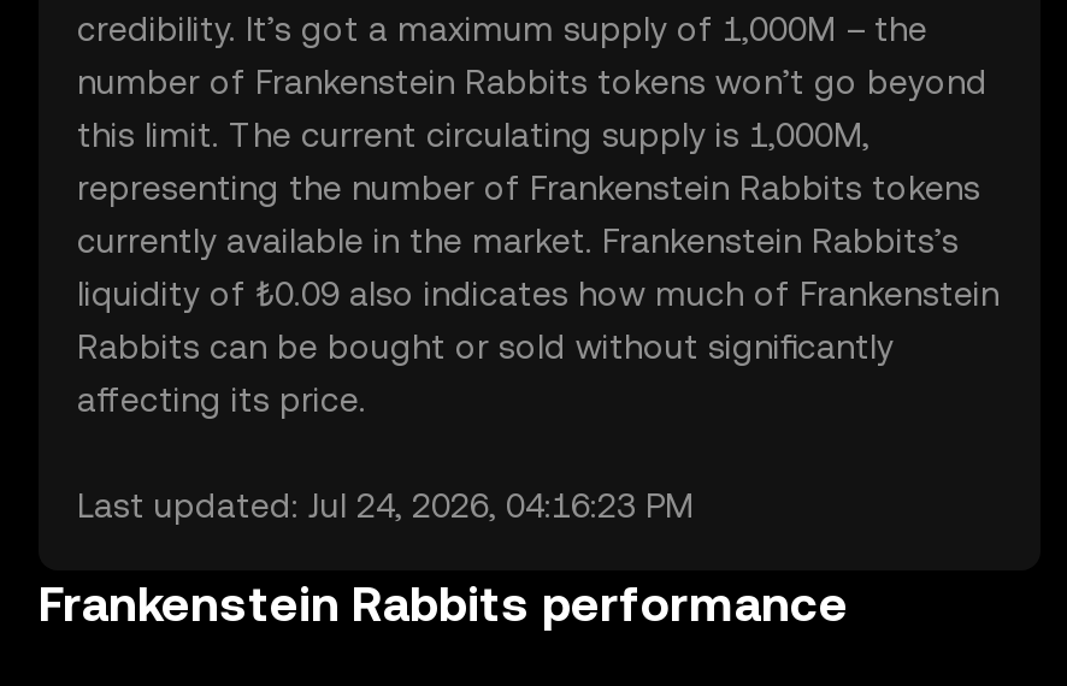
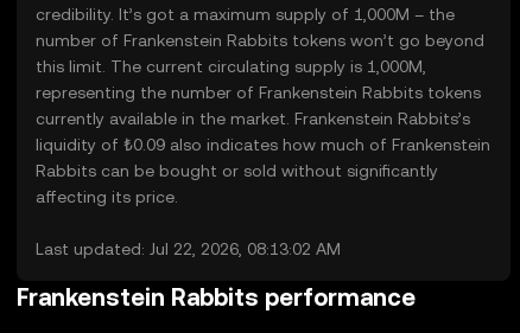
[77,486,694,525] Last updated: Jul 24, 2026, 04:16:23 PM -> [36,239,341,258] Last updated: Jul 22, 2026, 08:13:02 AM

